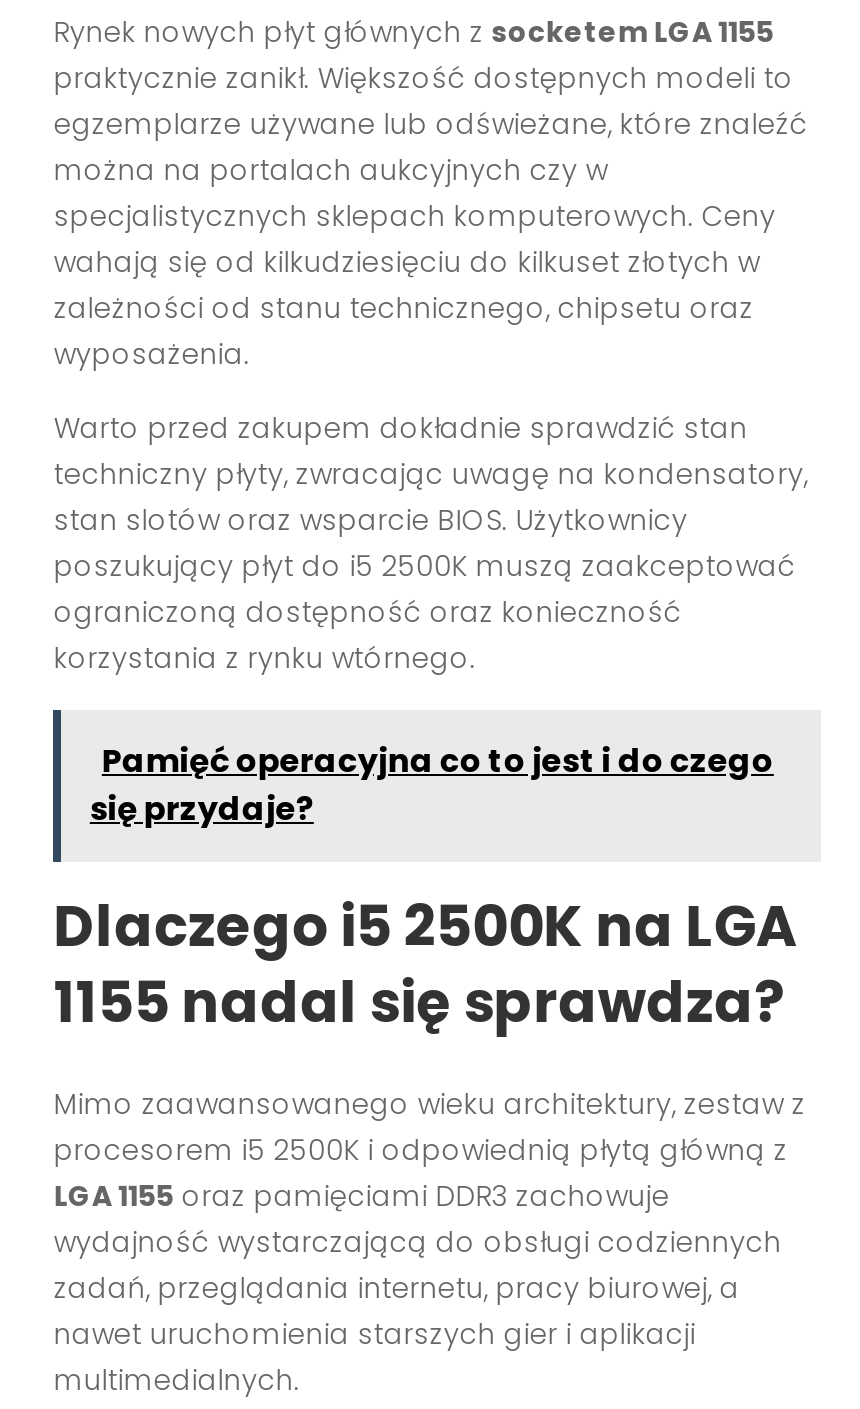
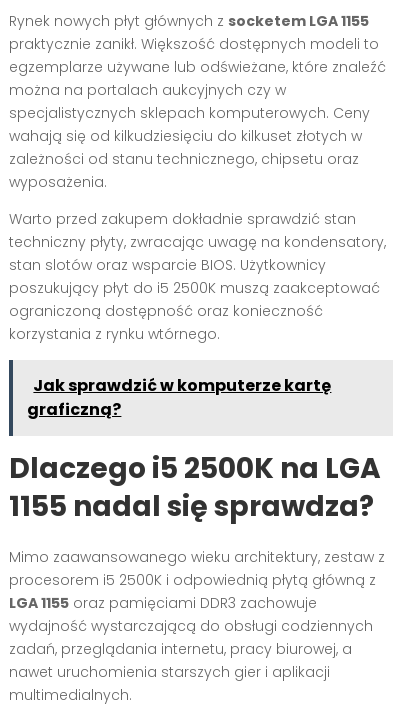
[90,739,774,833] Pamięć operacyjna co to jest i do czego | się przydaje? -> [27,374,331,421] Jak sprawdzić w komputerze kartę | graficzną?

